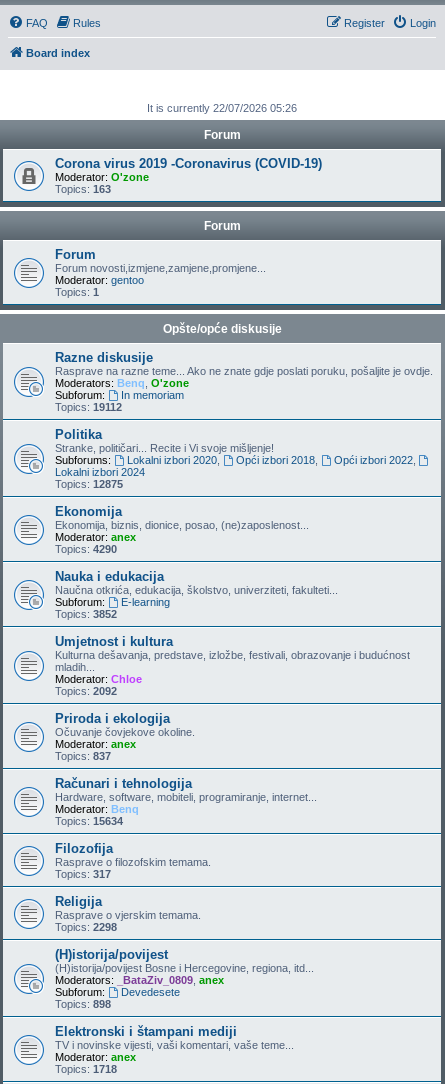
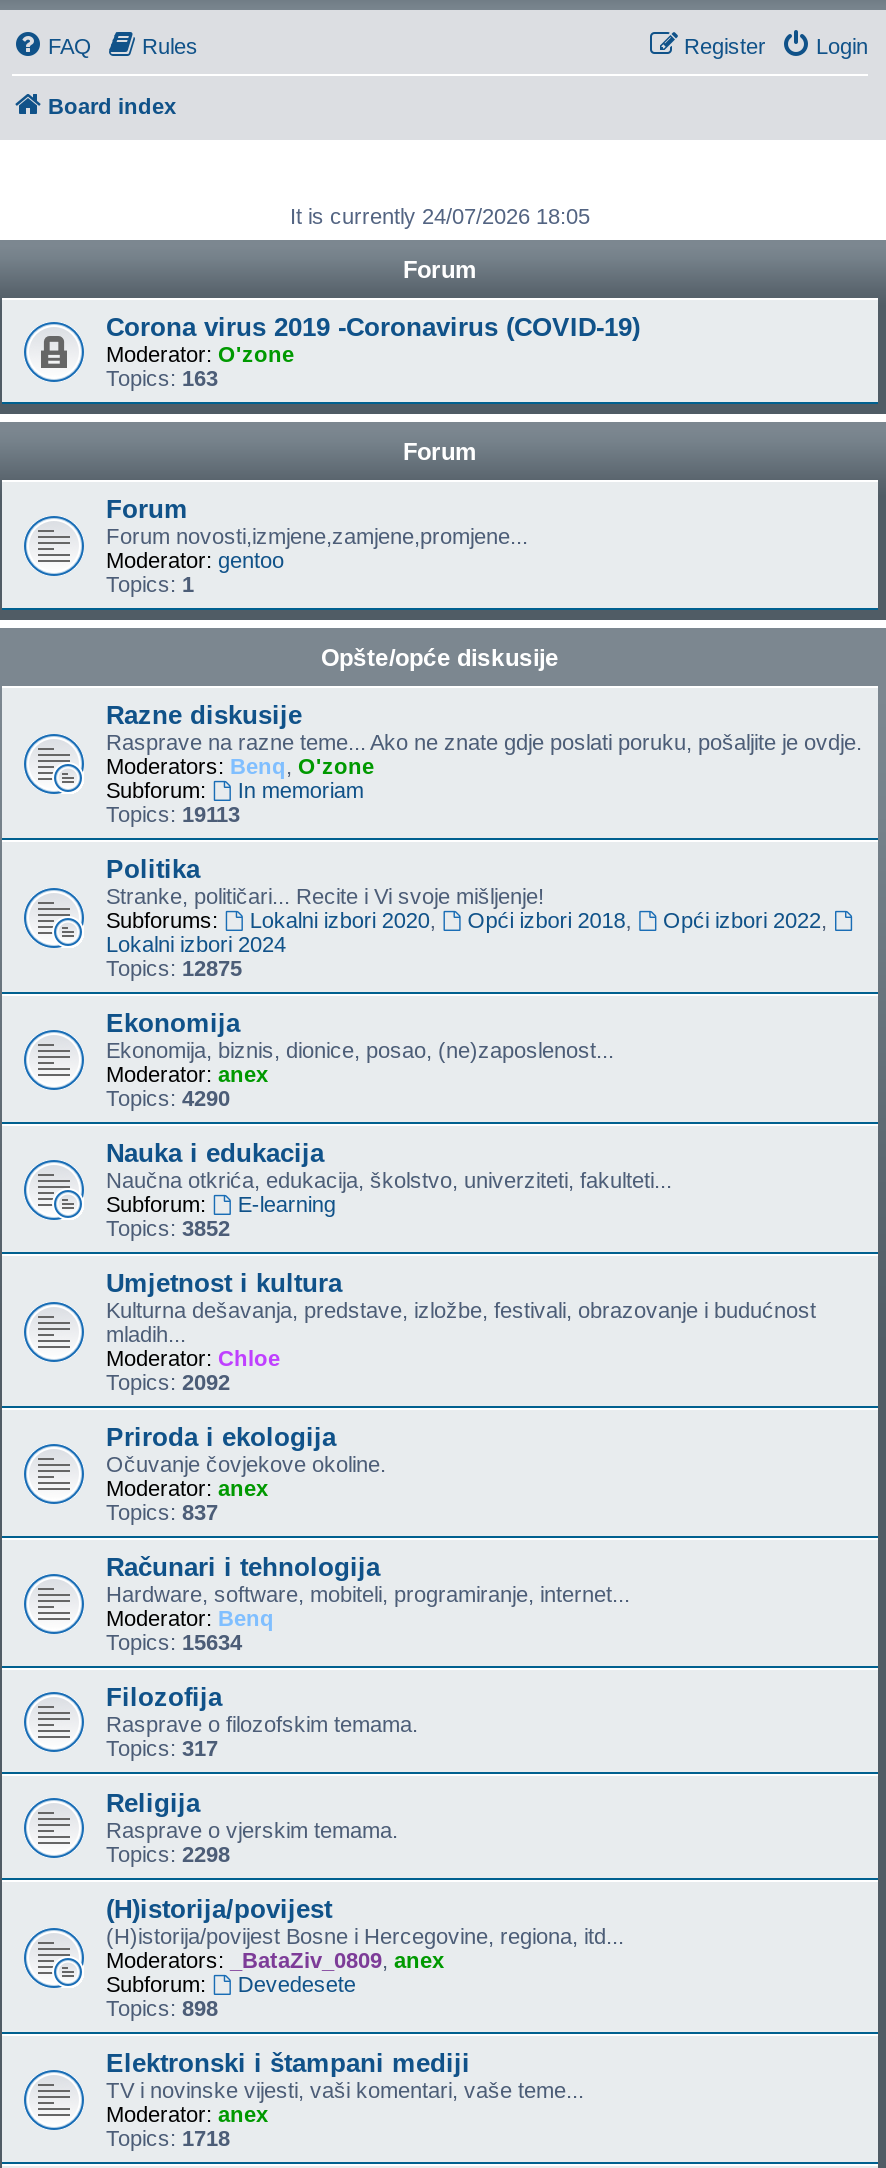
[147,102,297,114] It is currently 22/07/2026 05:26 -> [290,204,590,228] It is currently 24/07/2026 18:05
[55,401,122,413] Topics: 19112 -> [106,802,240,826] Topics: 19113

